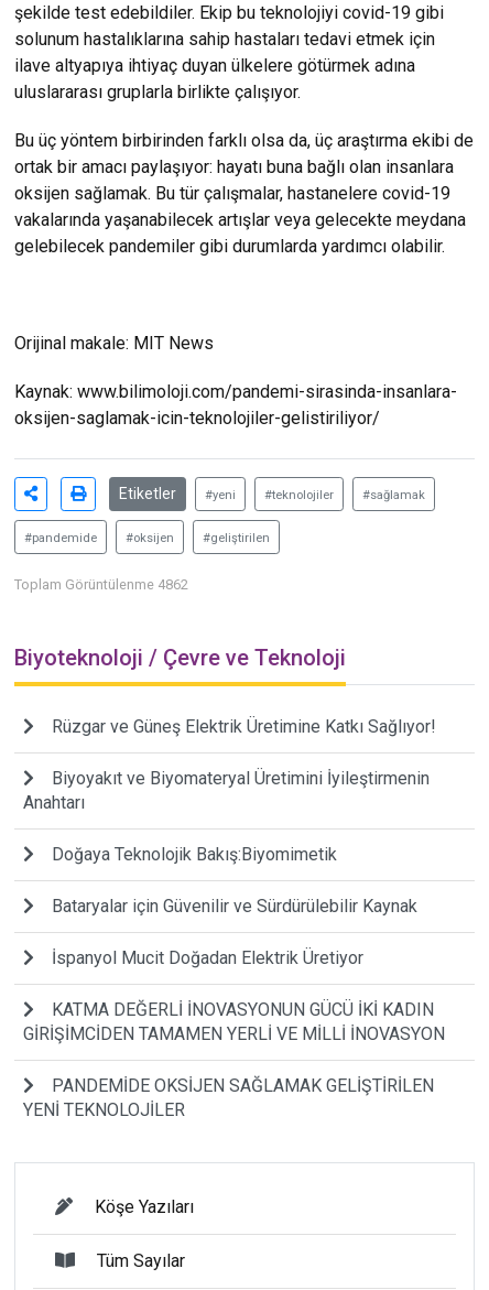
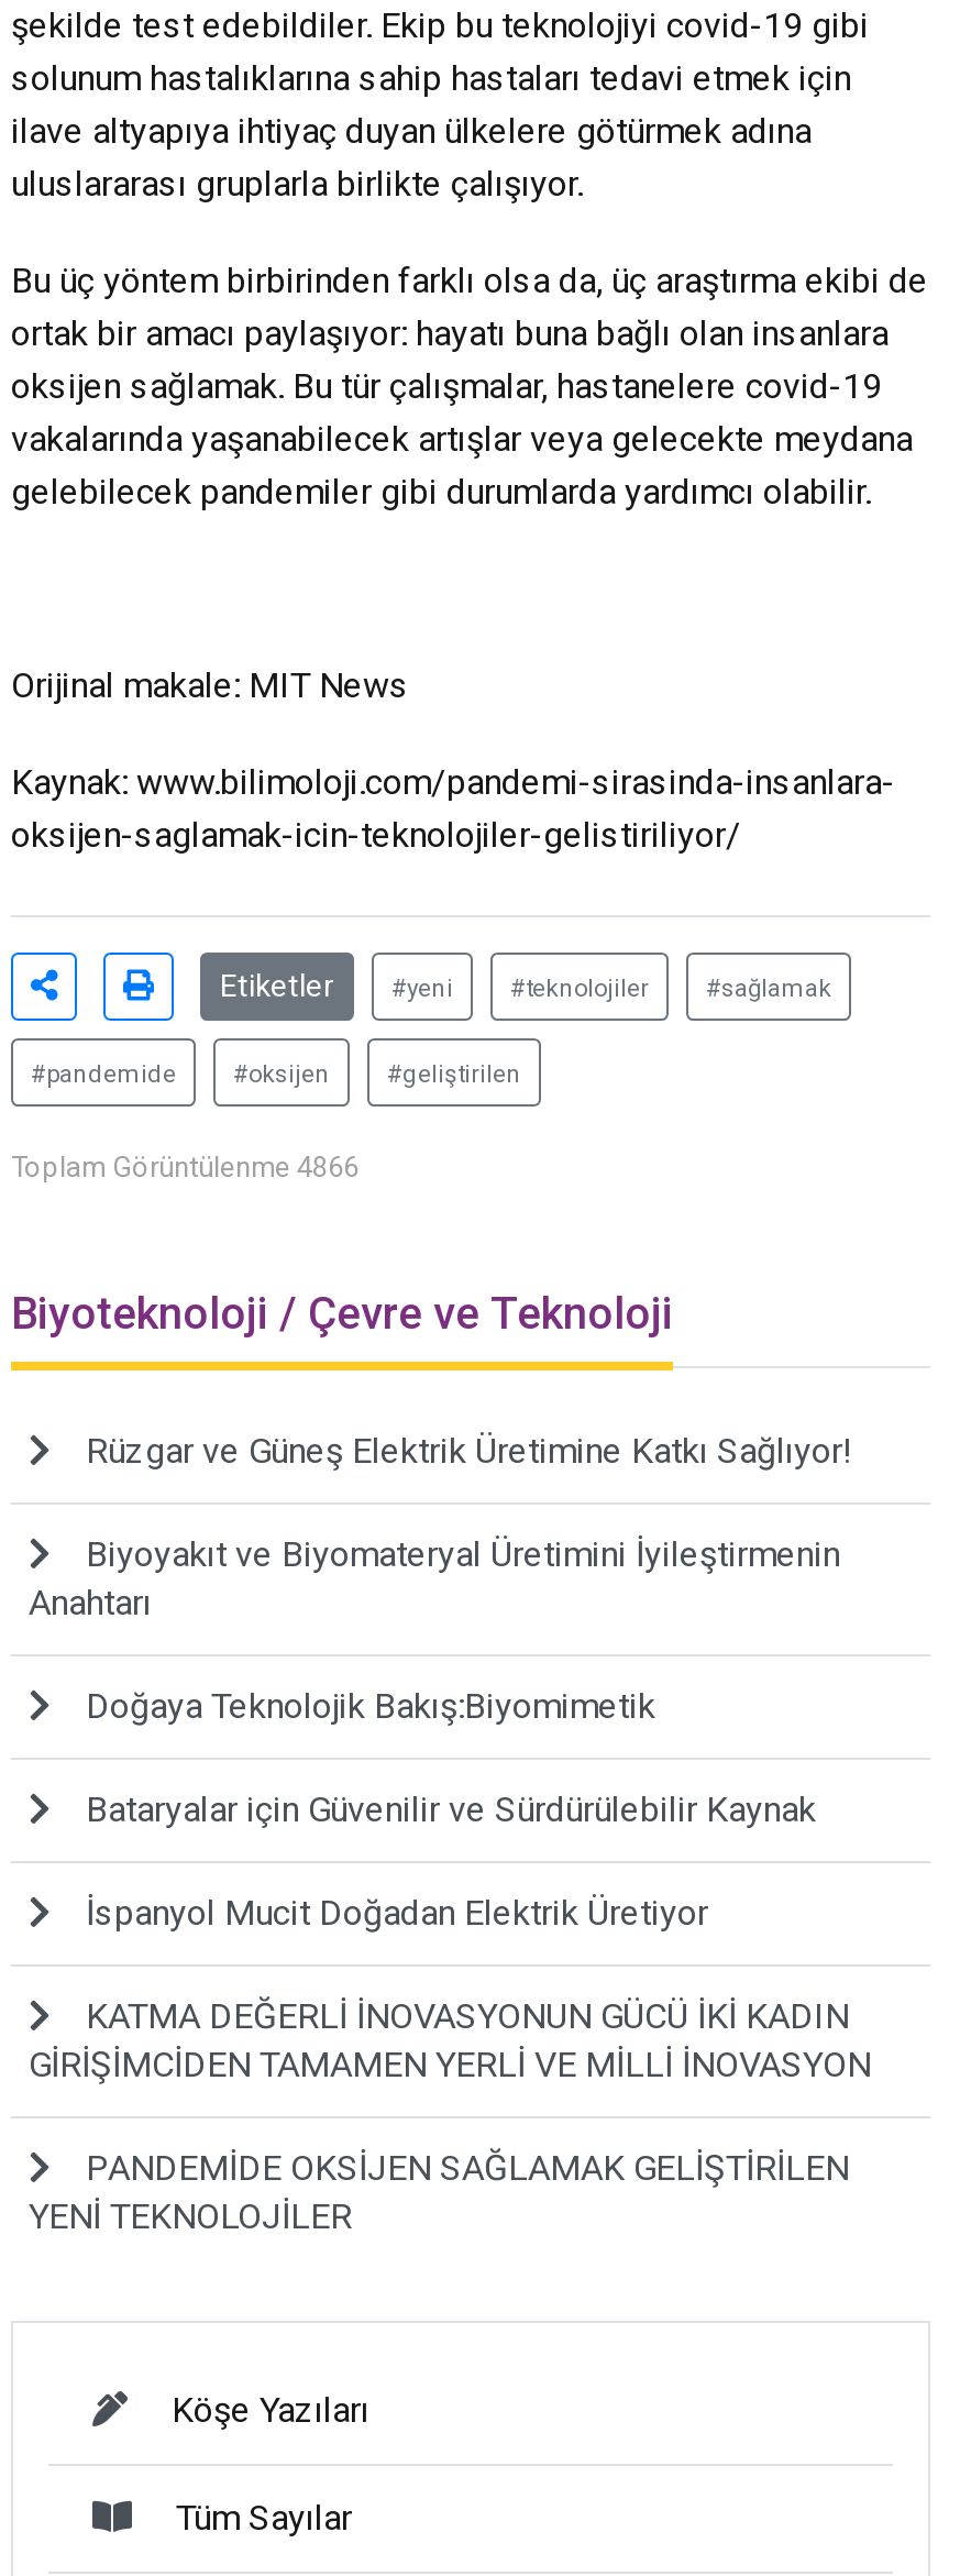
[14,577,188,593] Toplam Görüntülenme 4862 -> [11,1152,358,1185] Toplam Görüntülenme 4866

